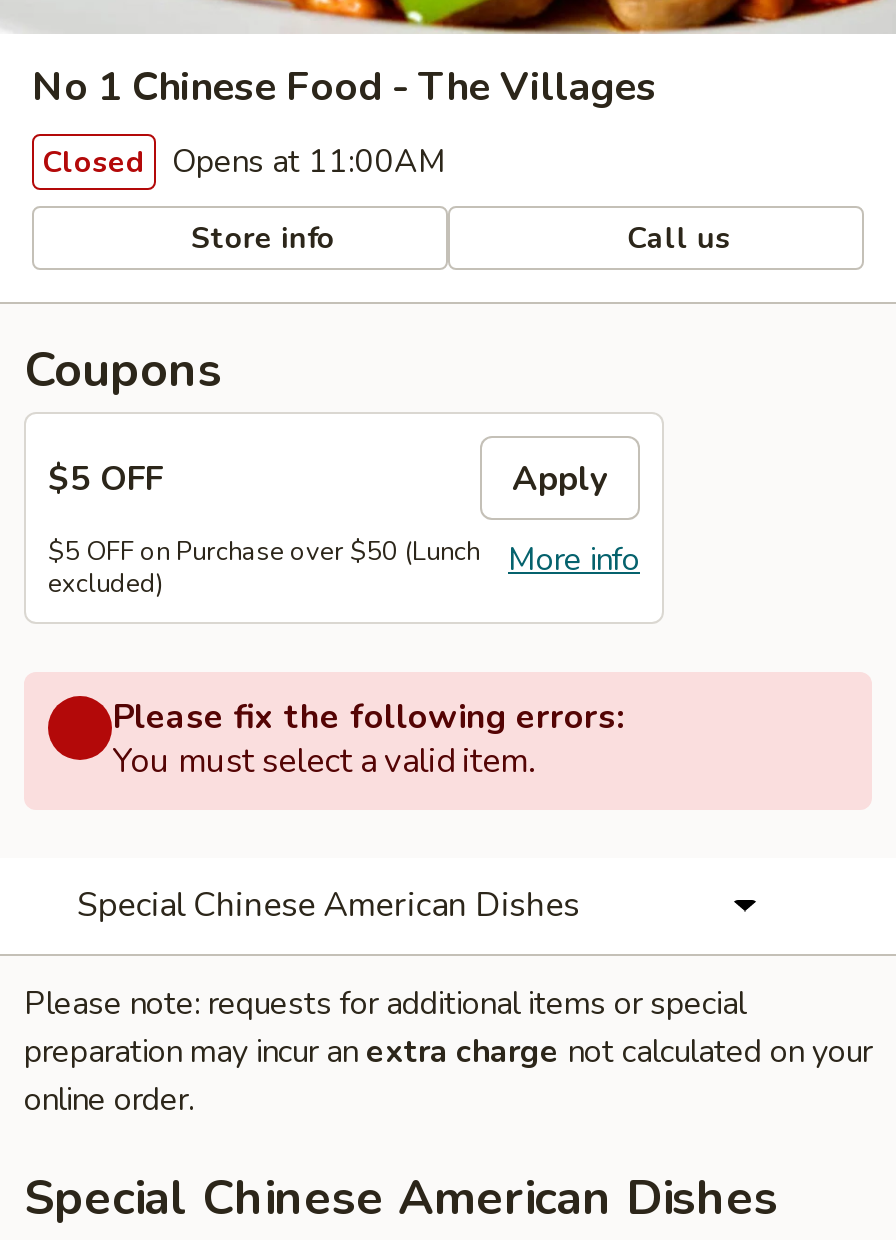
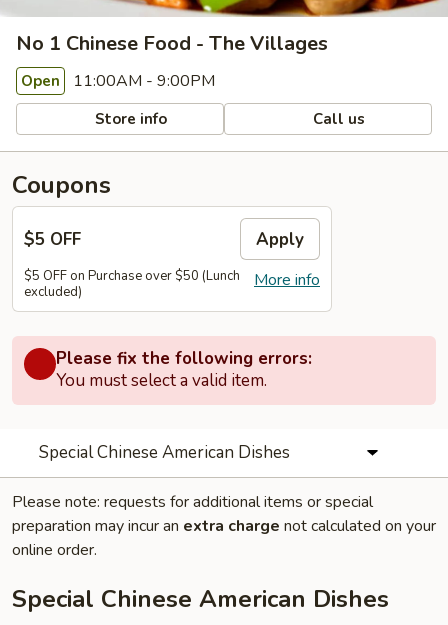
[42,140,446,184] Closed Opens at 11:00AM -> [21,70,215,92] Open 11:00AM - 9:00PM

